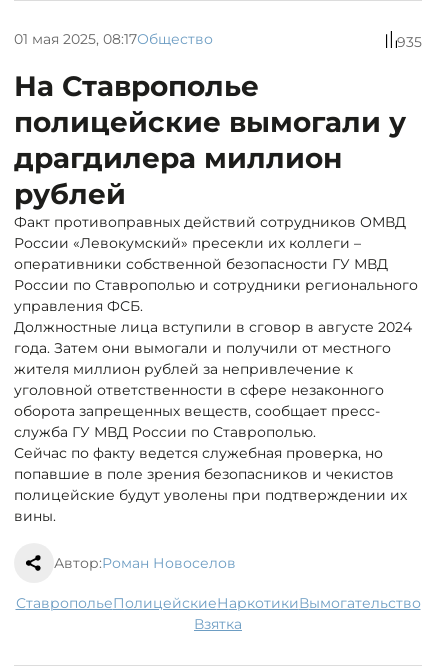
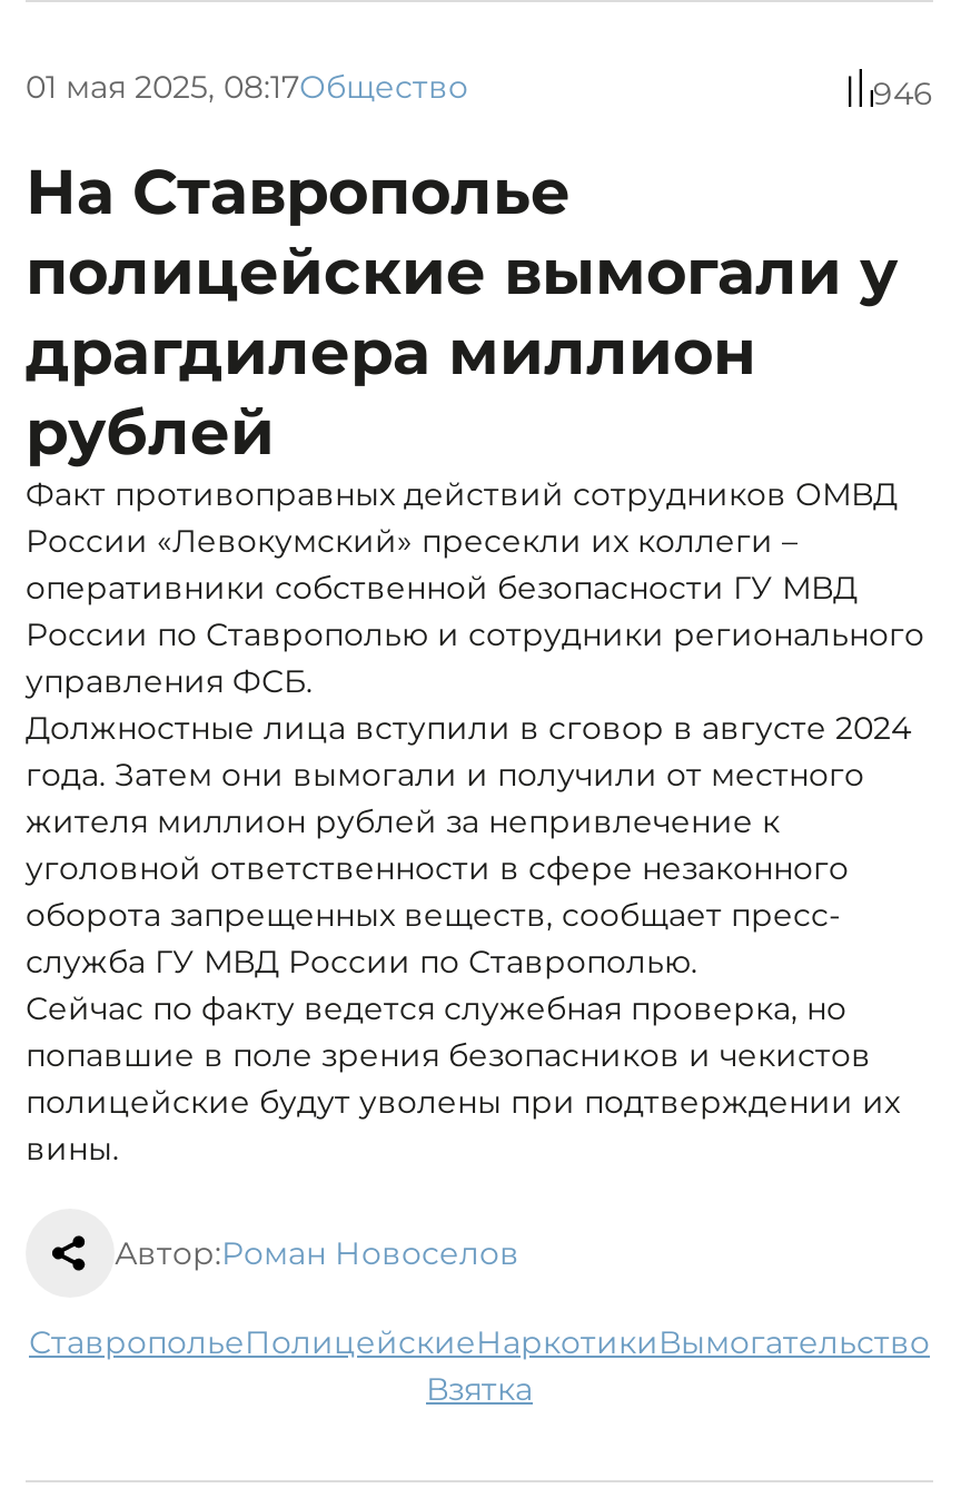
[397,33,422,51] 935 -> [873,73,933,113] 946

